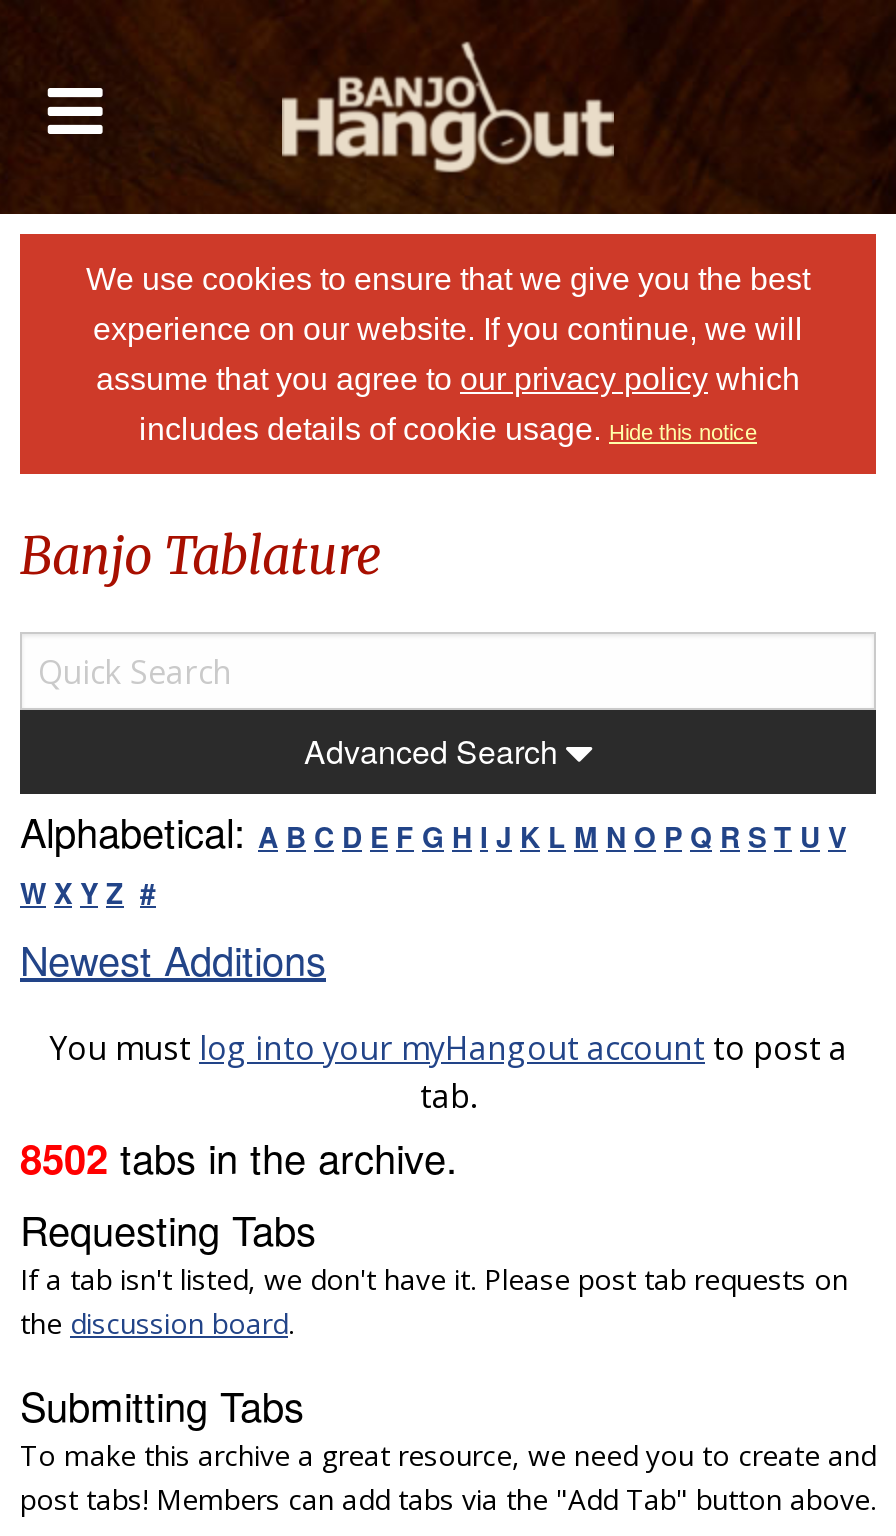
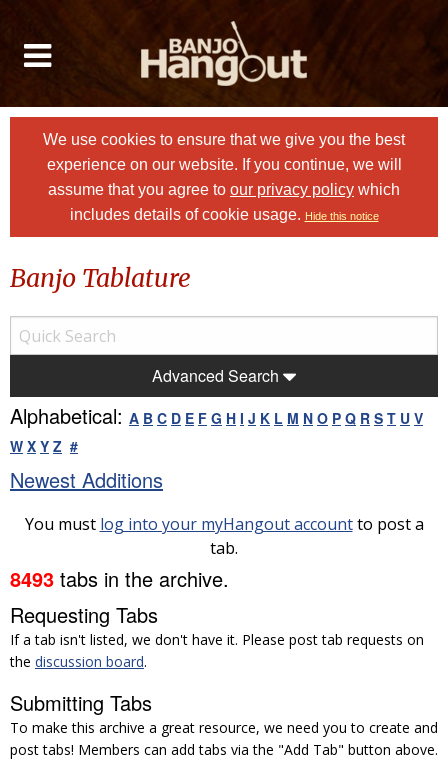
[20,1128,458,1186] 8502 tabs in the archive. -> [10,564,229,593] 8493 tabs in the archive.

